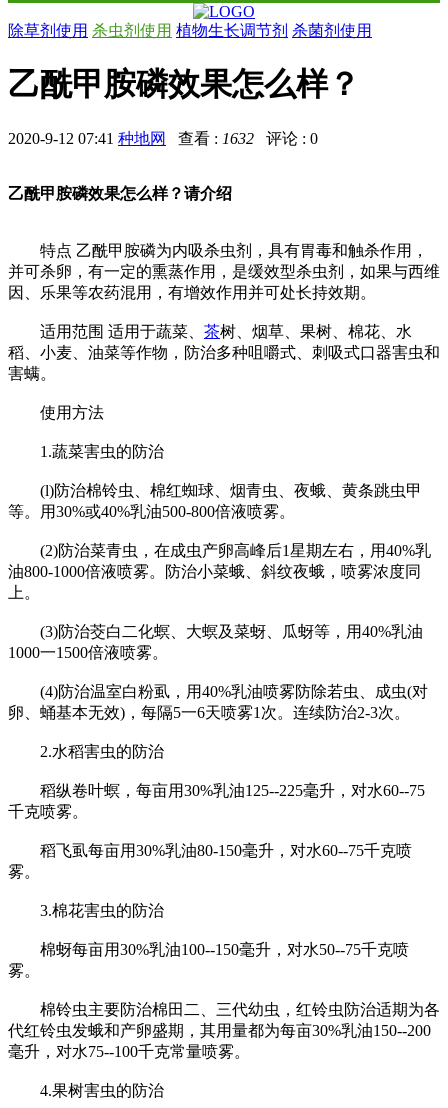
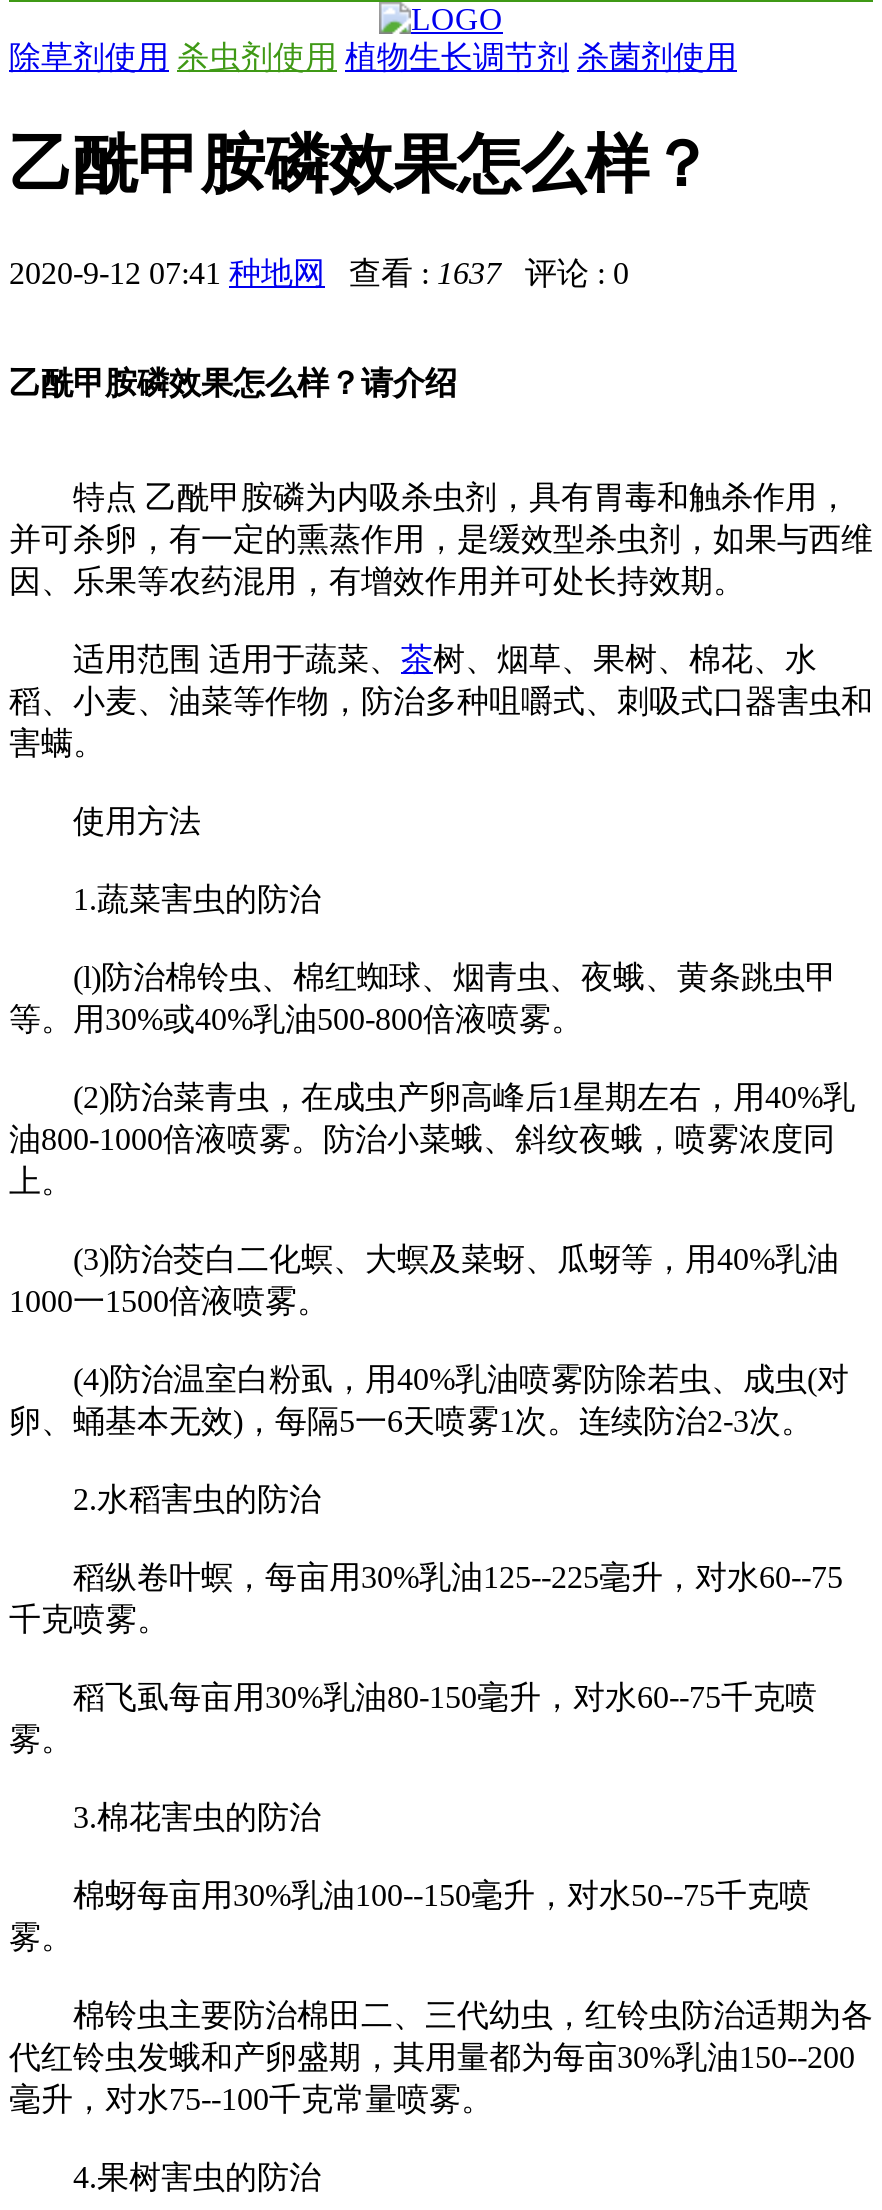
[8,130,326,147] 2020-9-12 07:41 种地网查看 : 1632评论 : 0 -> [9,256,645,290] 2020-9-12 07:41 种地网查看 : 1637评论 : 0

